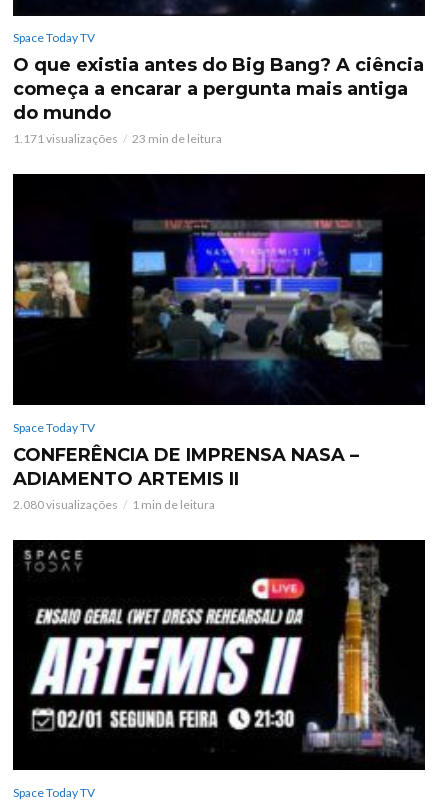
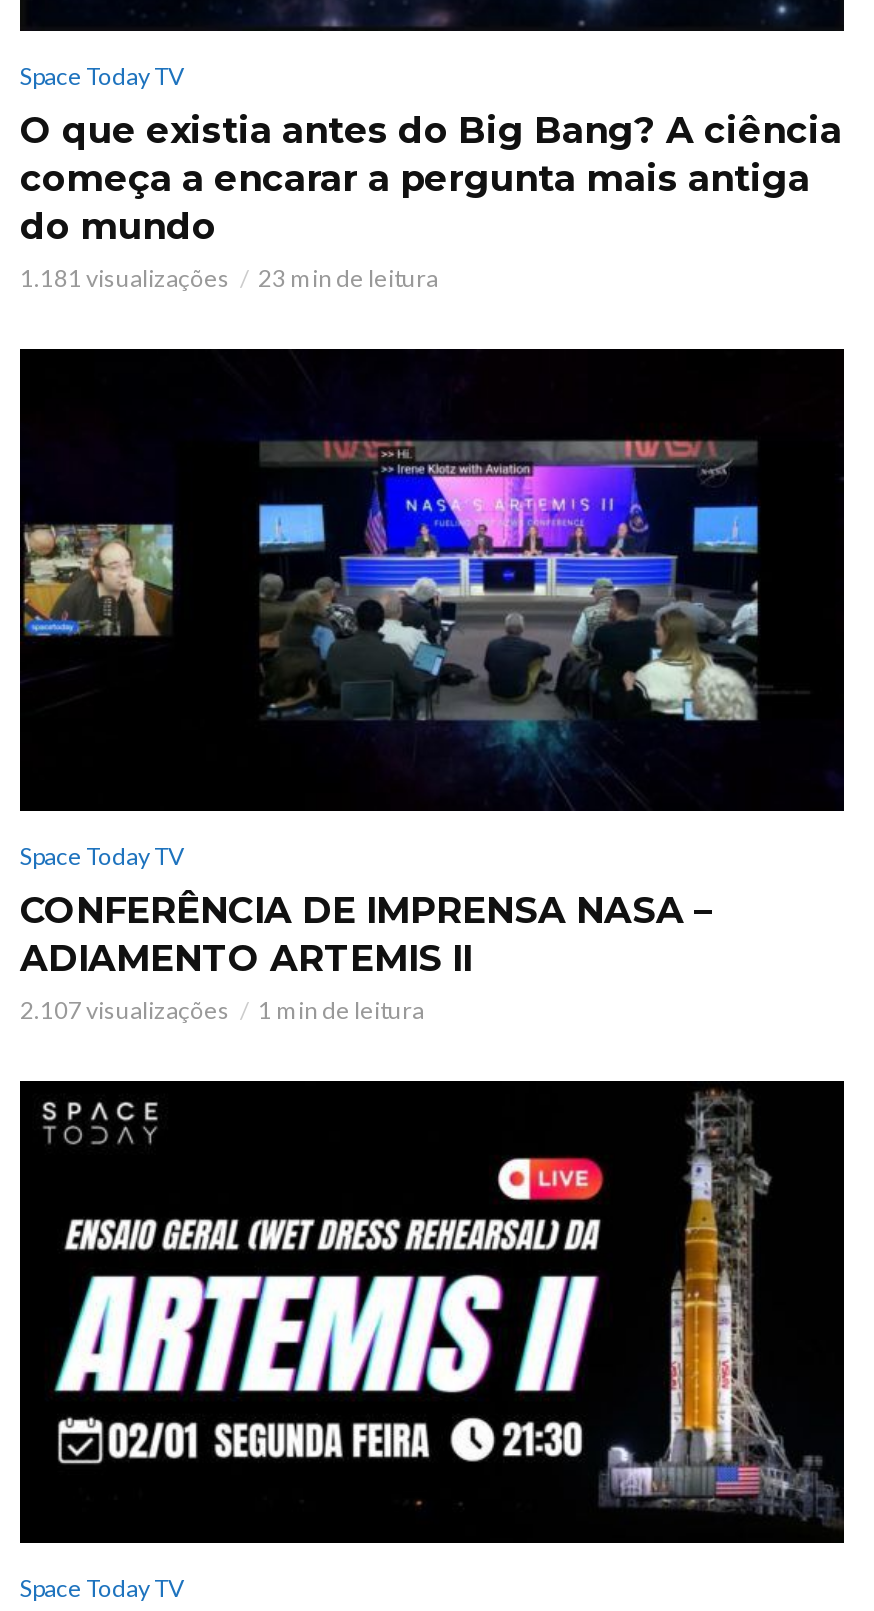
[13,131,118,146] 1.171 visualizações -> [20,262,230,292] 1.181 visualizações
[13,496,118,511] 2.080 visualizações -> [20,994,230,1024] 2.107 visualizações

